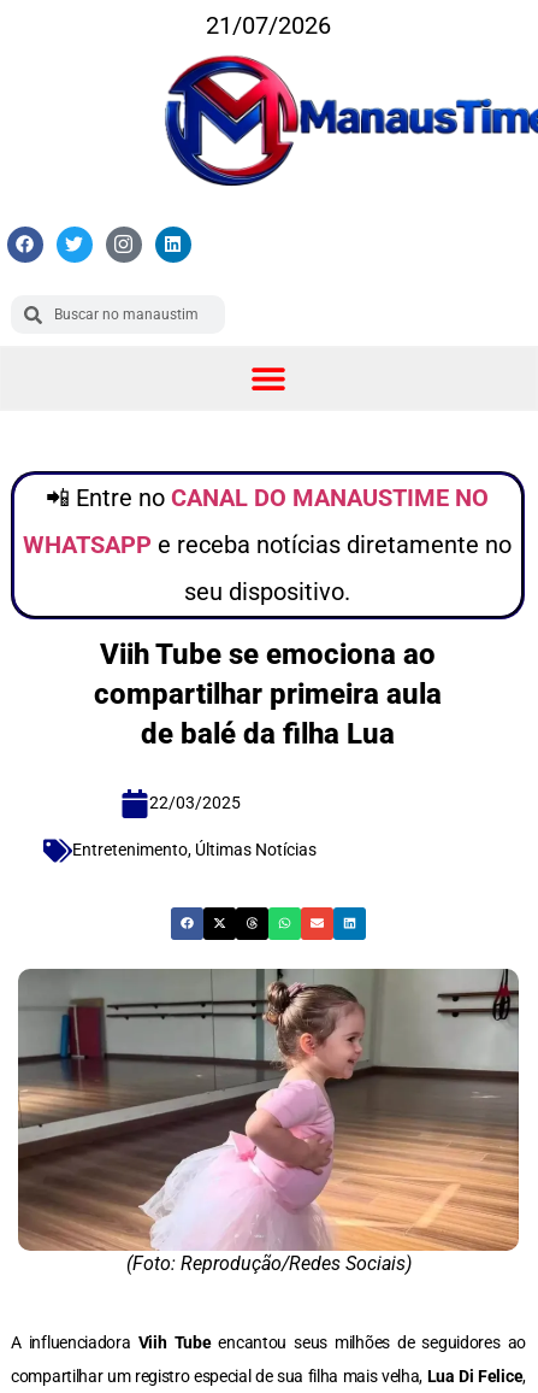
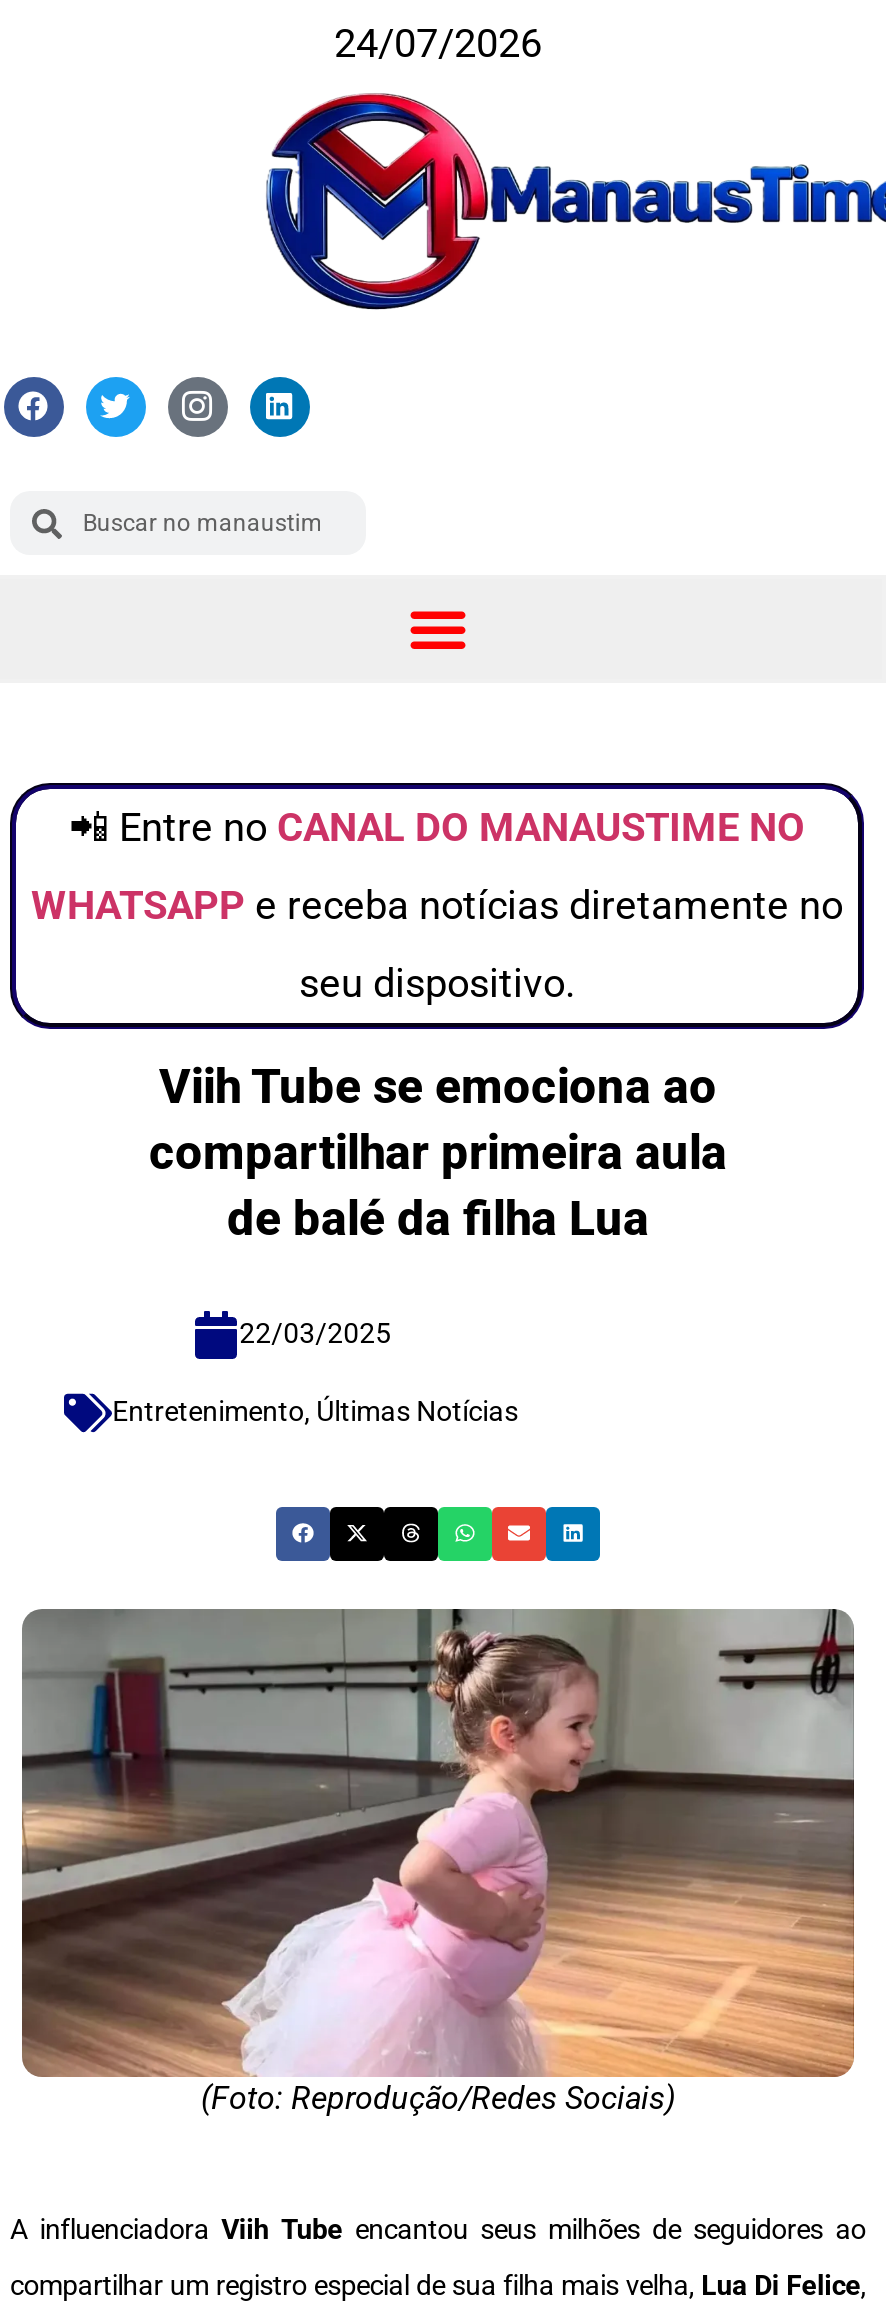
[206,11,331,40] 21/07/2026 -> [334,19,542,67] 24/07/2026

